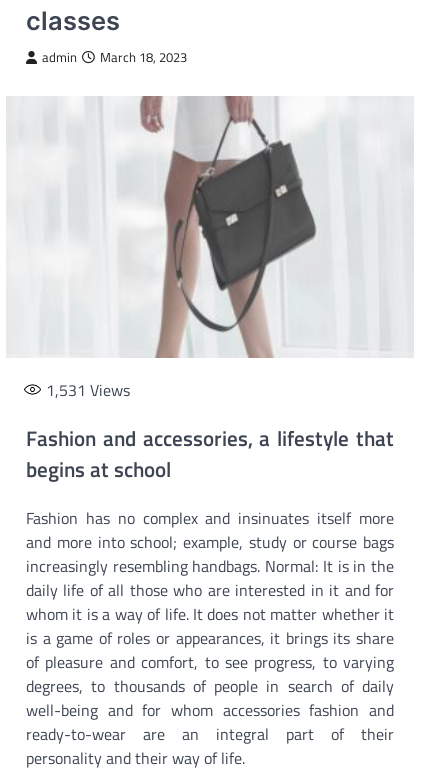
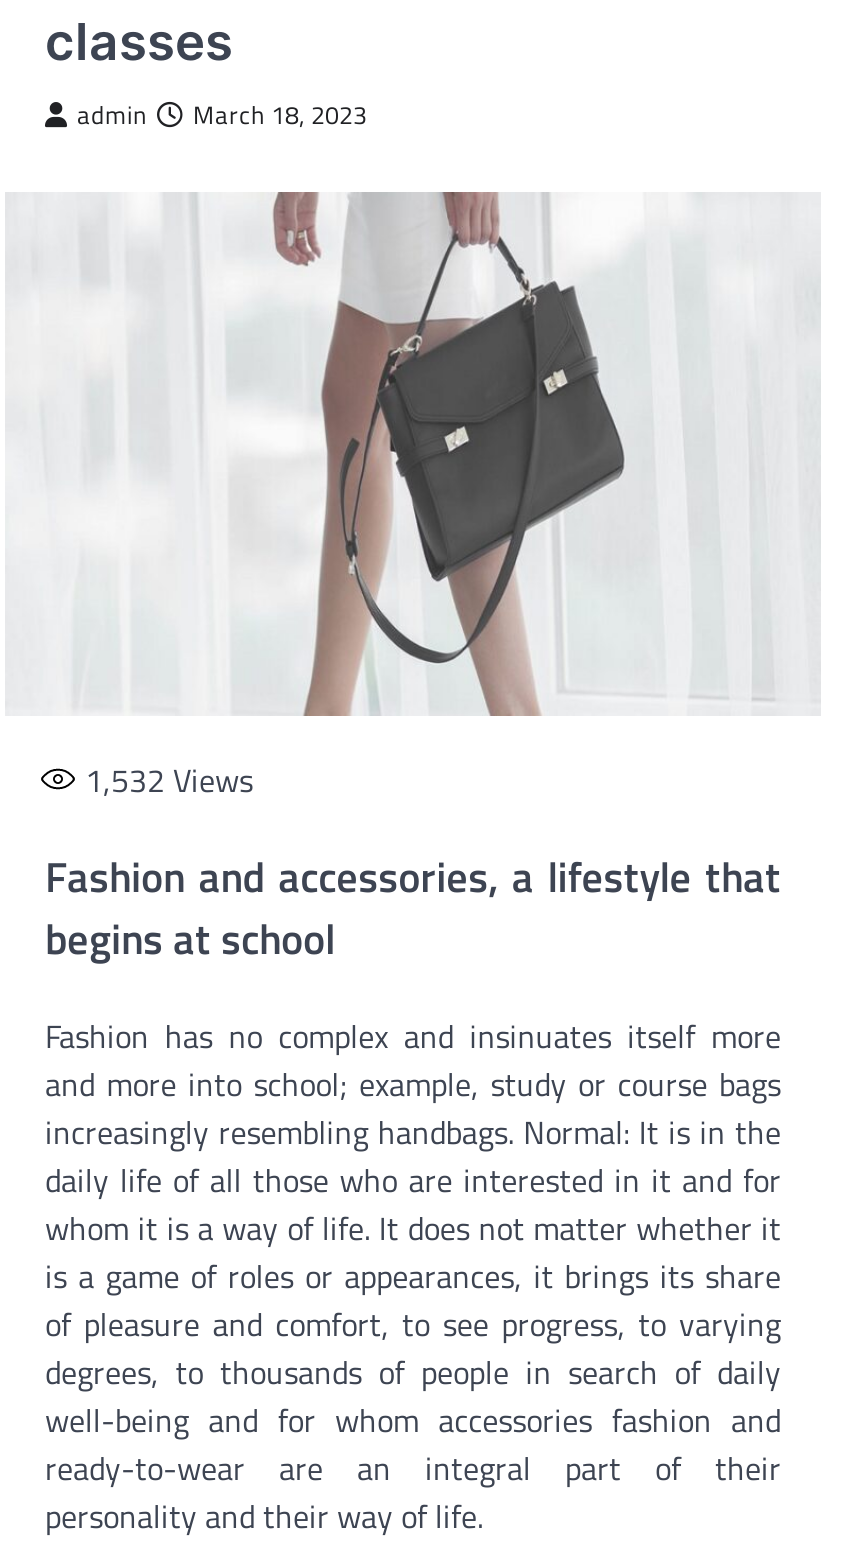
[46,378,130,402] 1,531 Views -> [85,757,253,805] 1,532 Views

